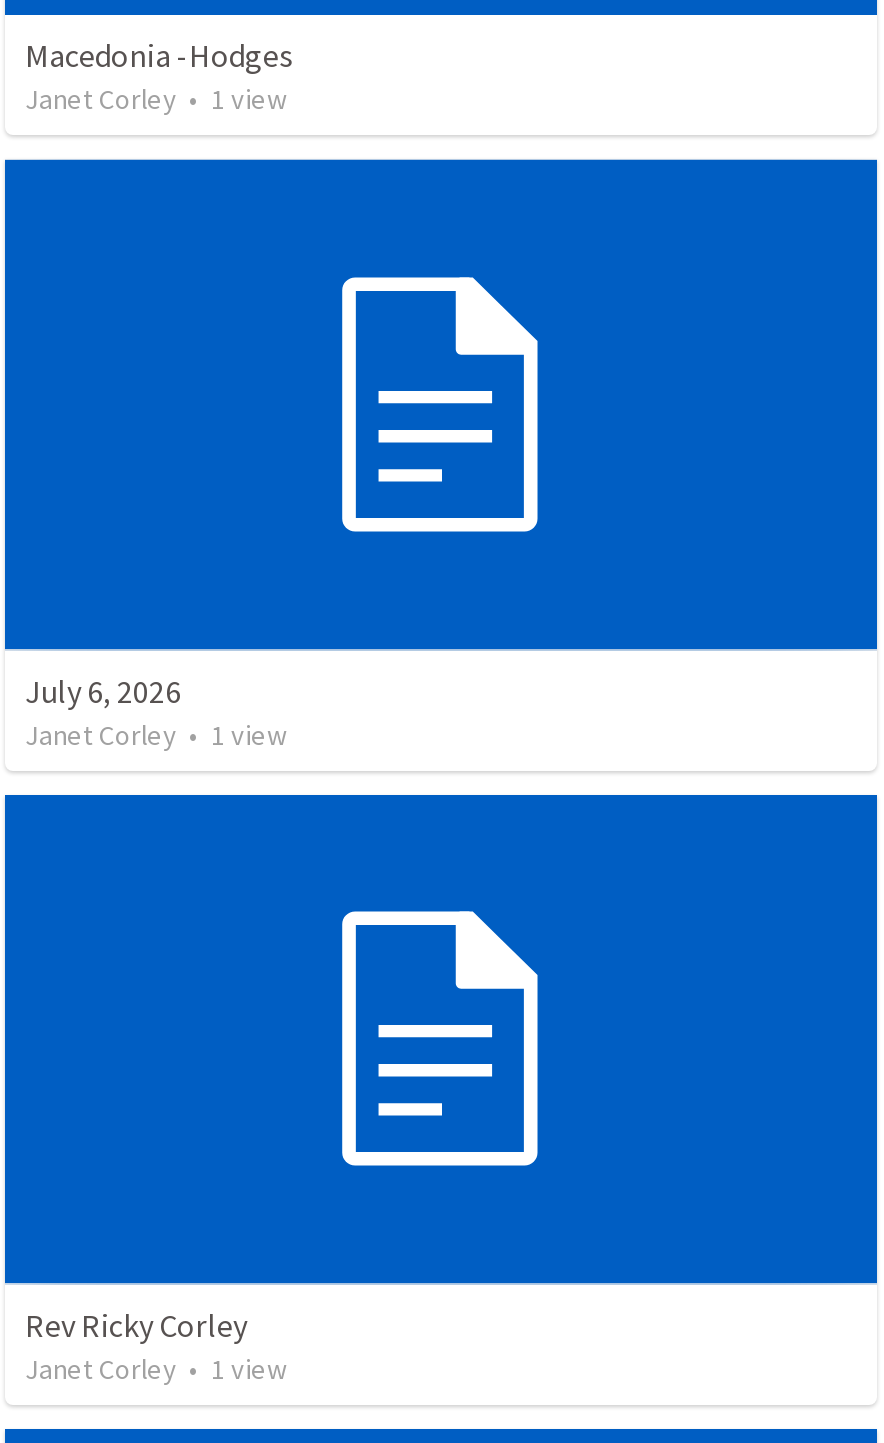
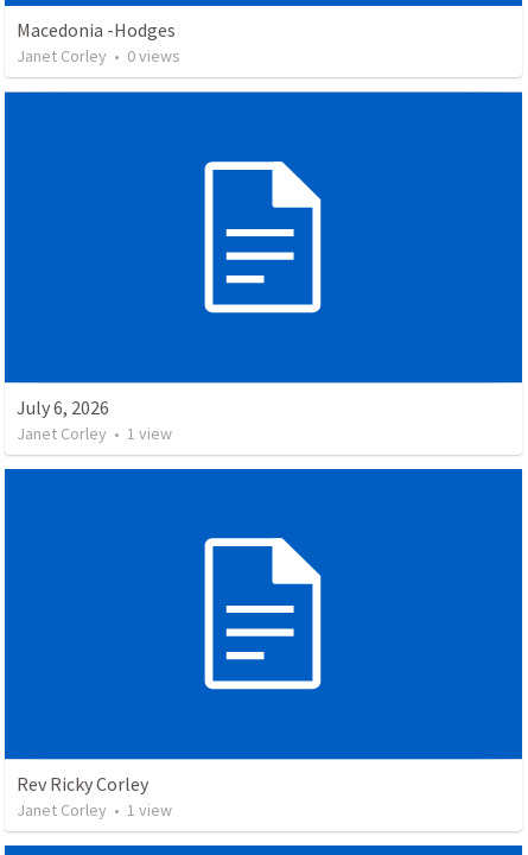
[25,81,287,117] Janet Corley • 1 view -> [17,45,180,67] Janet Corley • 0 views

